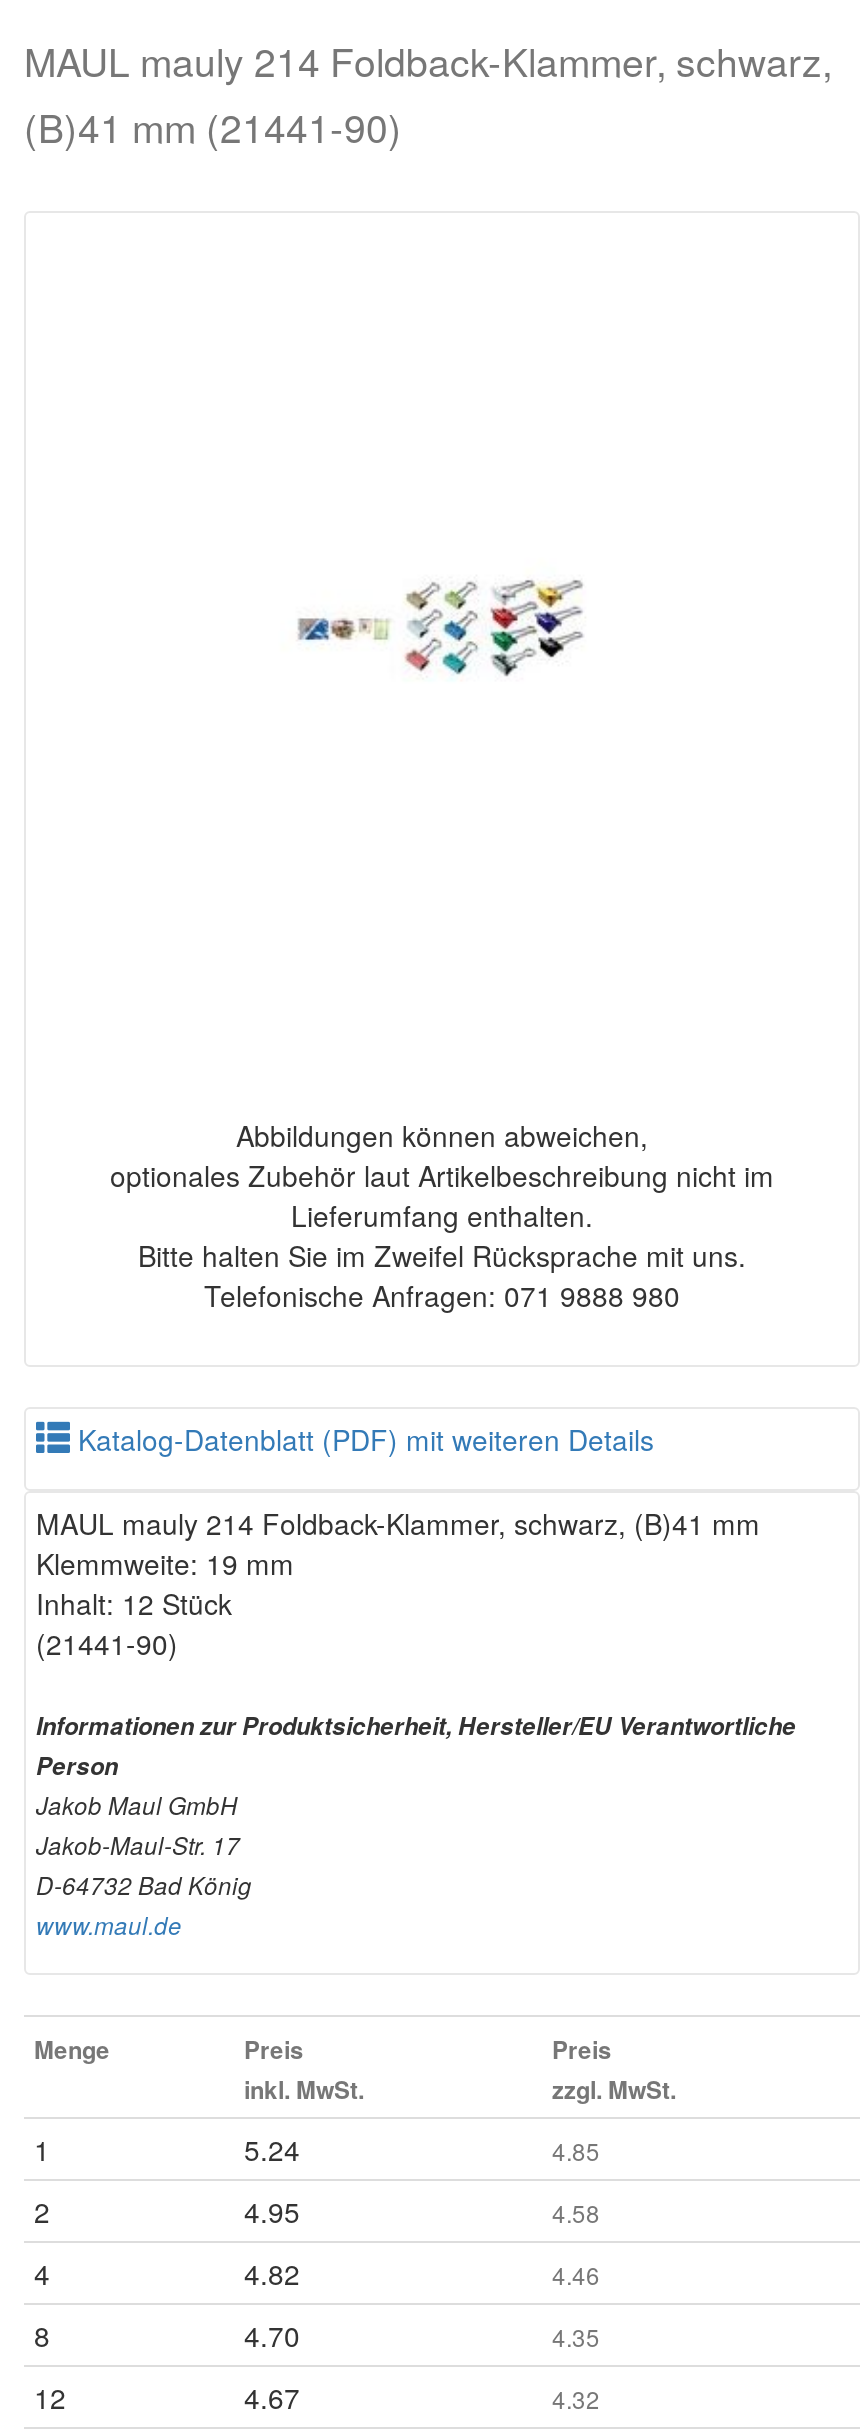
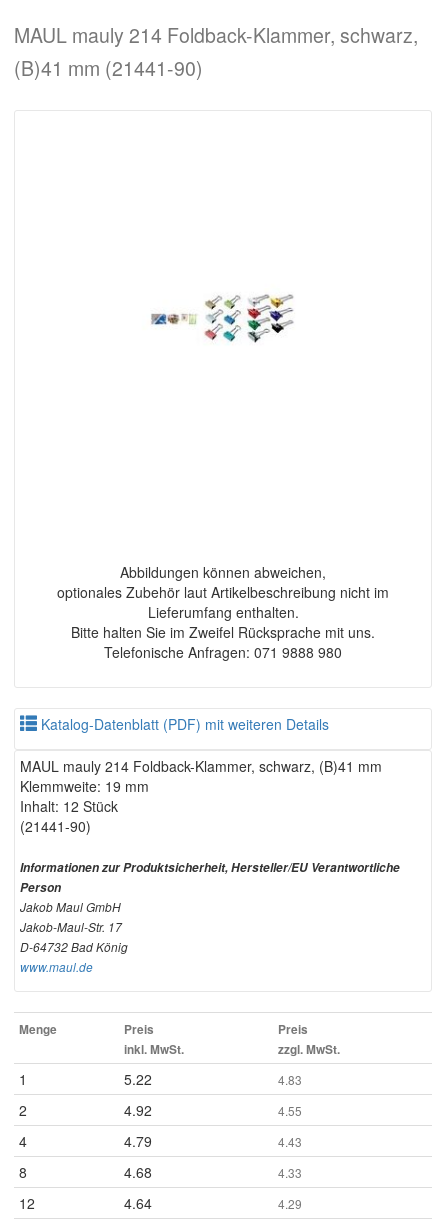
[244,2129,300,2169] 5.24 -> [124,1069,152,1089] 5.22
[552,2133,600,2167] 4.85 -> [278,1071,302,1088] 4.83
[244,2191,300,2231] 4.95 -> [124,1100,152,1120] 4.92
[552,2195,600,2229] 4.58 -> [278,1102,302,1119] 4.55
[244,2253,300,2293] 4.82 -> [124,1131,152,1151] 4.79
[552,2257,600,2291] 4.46 -> [278,1133,302,1150] 4.43
[244,2315,300,2355] 4.70 -> [124,1162,152,1182] 4.68
[552,2319,600,2353] 4.35 -> [278,1164,302,1181] 4.33
[244,2377,300,2417] 4.67 -> [124,1193,152,1213] 4.64
[552,2381,600,2415] 4.32 -> [278,1195,302,1212] 4.29

